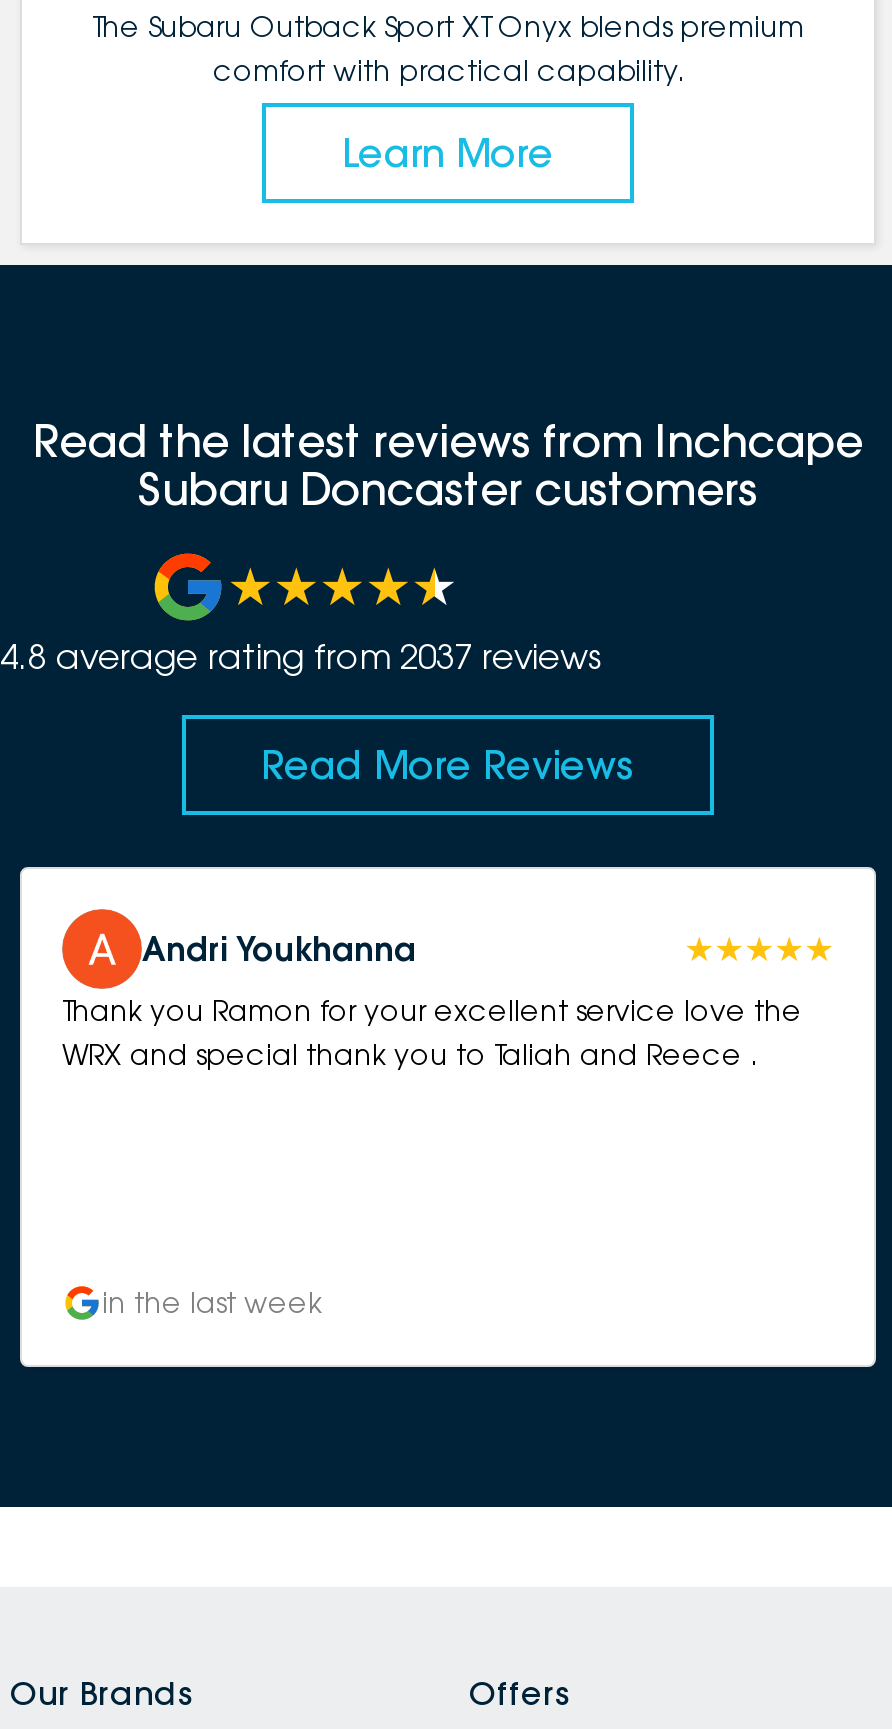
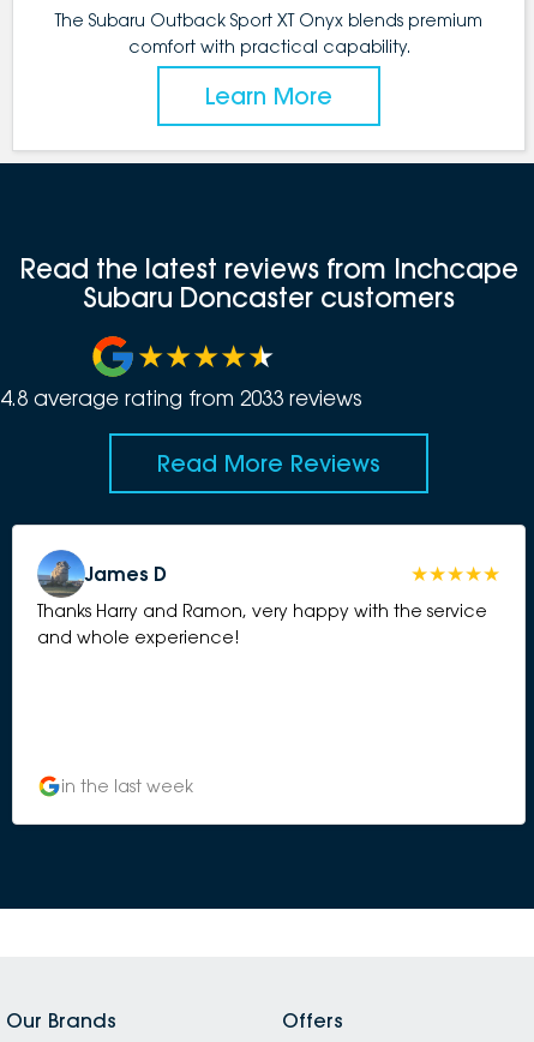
[0,635,604,677] 4.8 average rating from 2037 reviews -> [0,386,362,411] 4.8 average rating from 2033 reviews
[60,907,802,1071] [image] | Thank you Ramon for your excellent service love the | WRX and special thank you to Taliah and Reece . -> [36,549,487,647] [image] | Thanks Harry and Ramon, very happy with the service | and whole experience!
[142,929,416,969] Andri Youkhanna -> [85,562,167,586] James D

